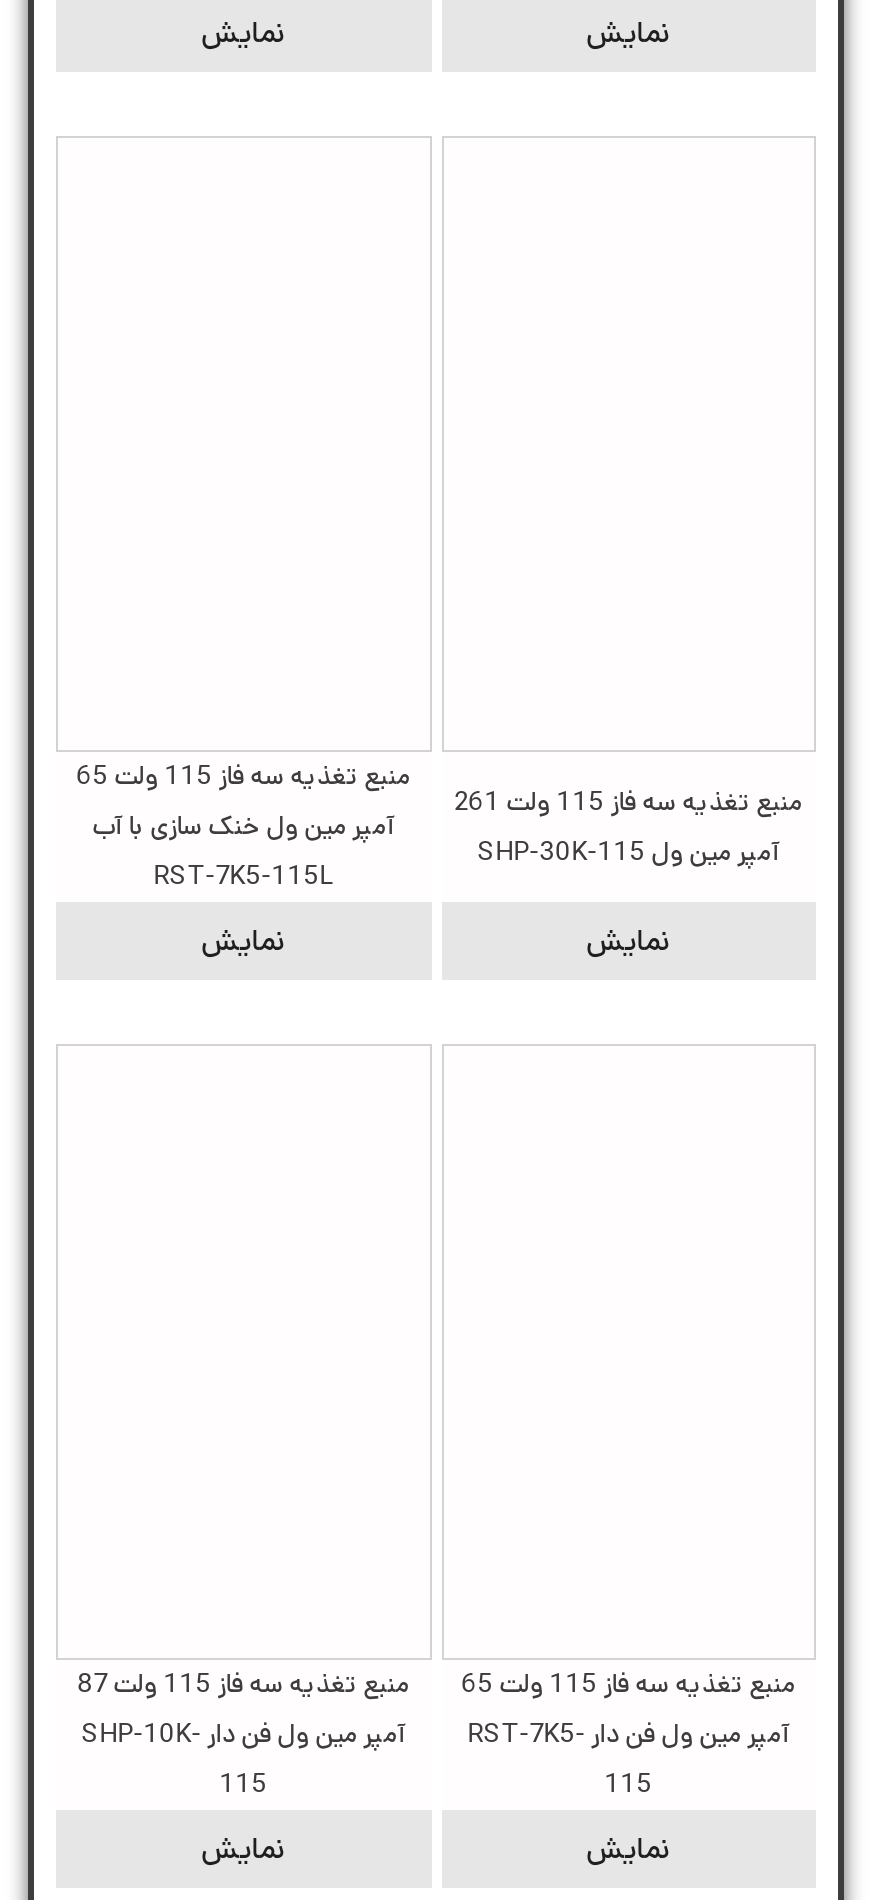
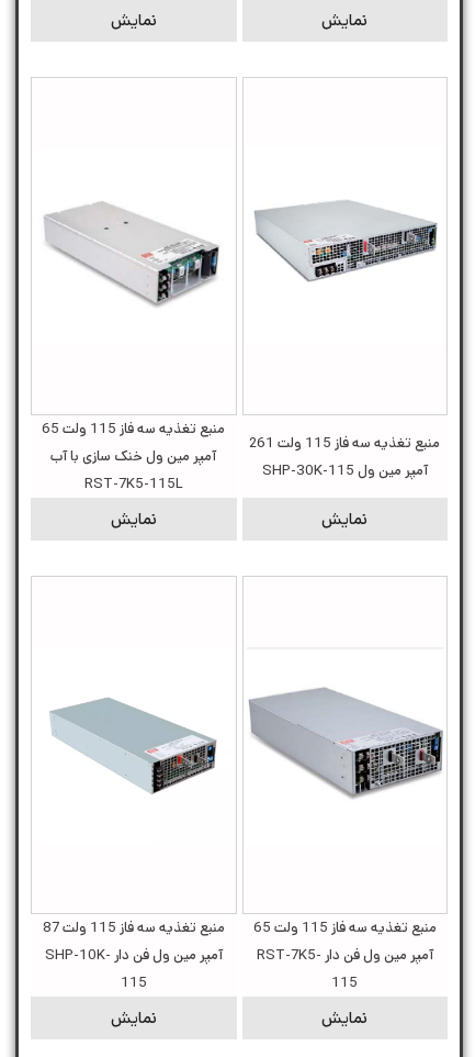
none -> [43,201,220,308] [image]
none -> [253,200,438,282] [image]
none -> [49,697,217,794] [image]
none -> [248,687,443,800] [image]

